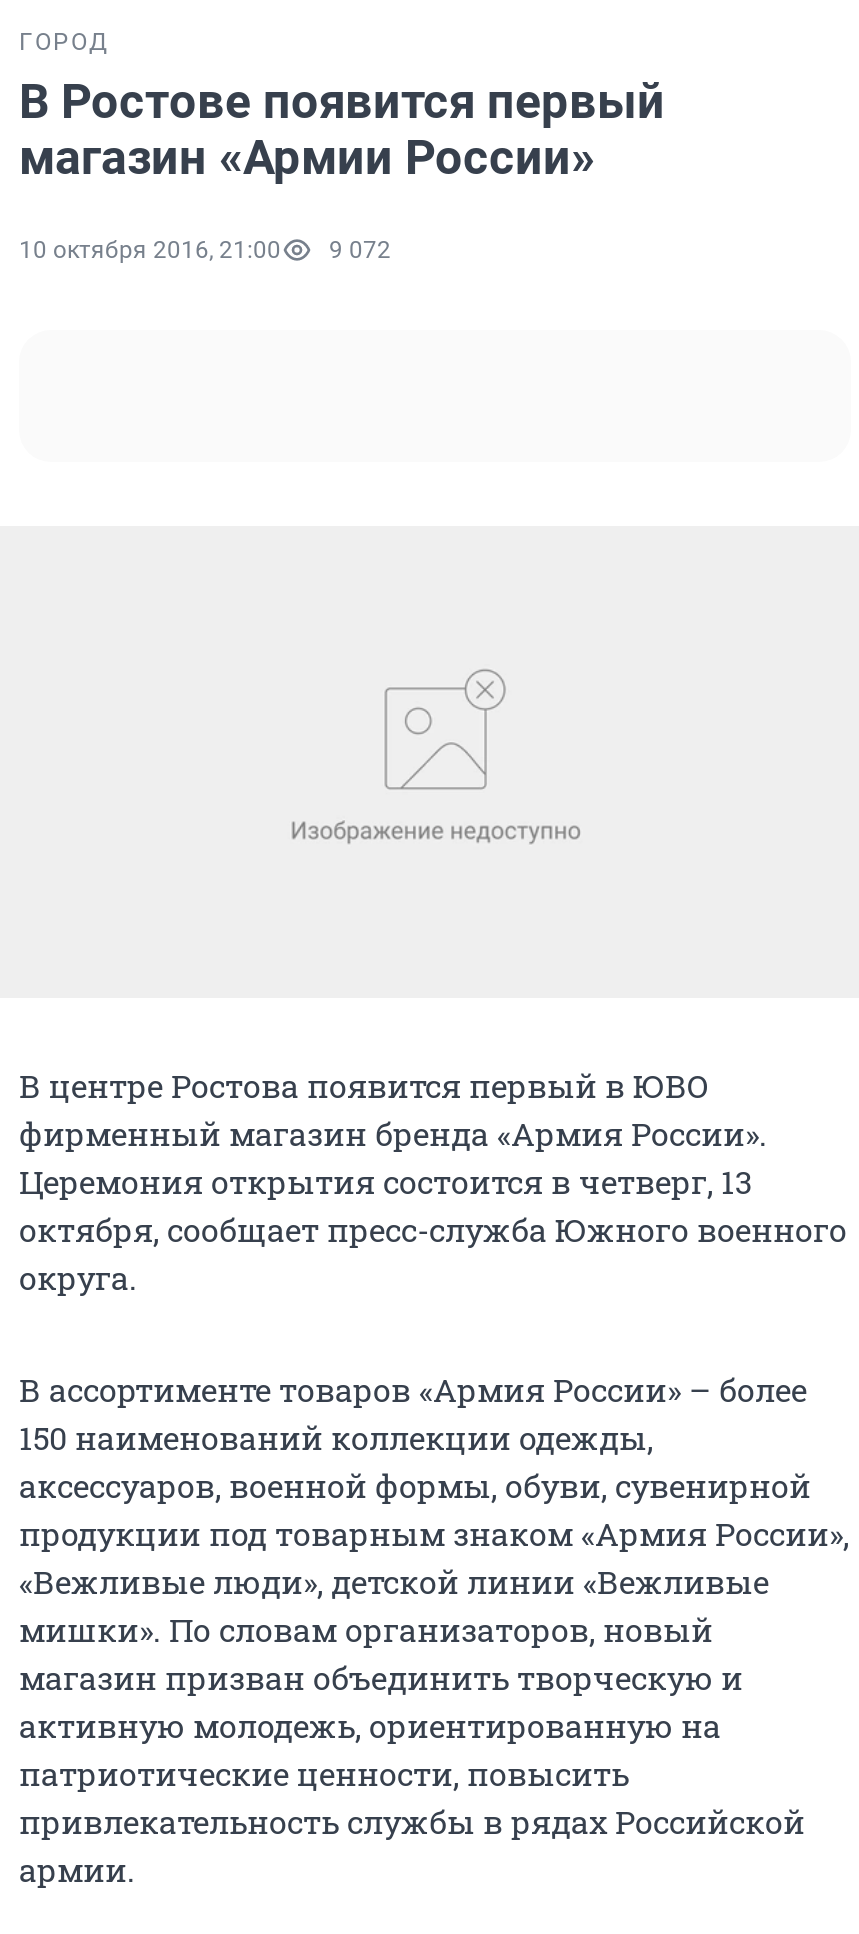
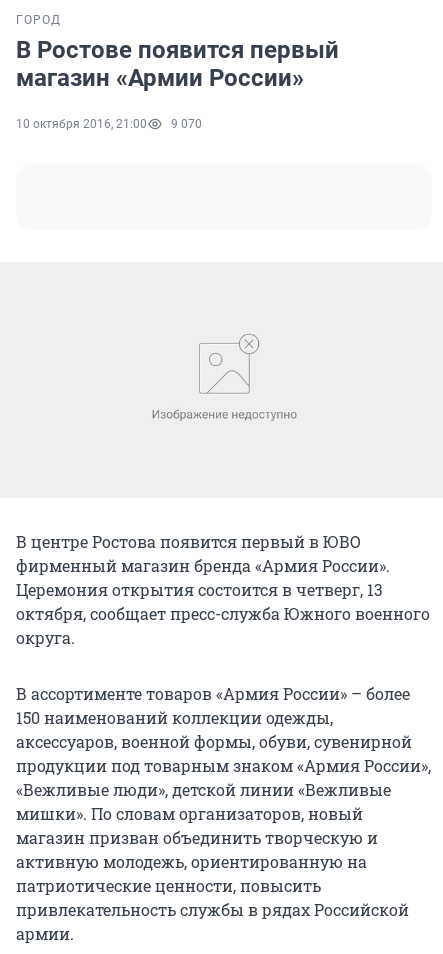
[19,236,391,264] 10 октября 2016, 21:00 9 072 -> [16,117,202,131] 10 октября 2016, 21:00 9 070

